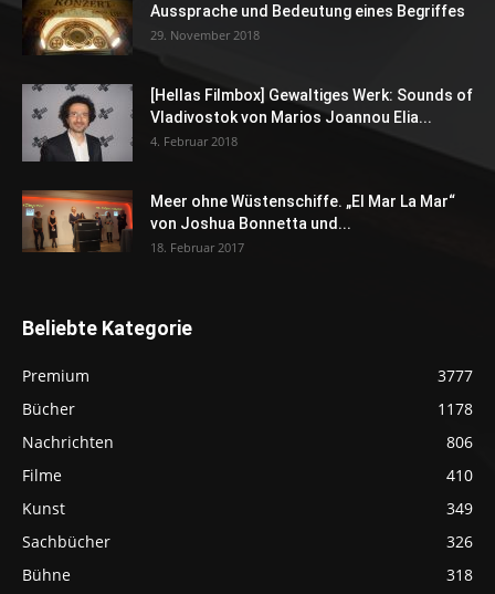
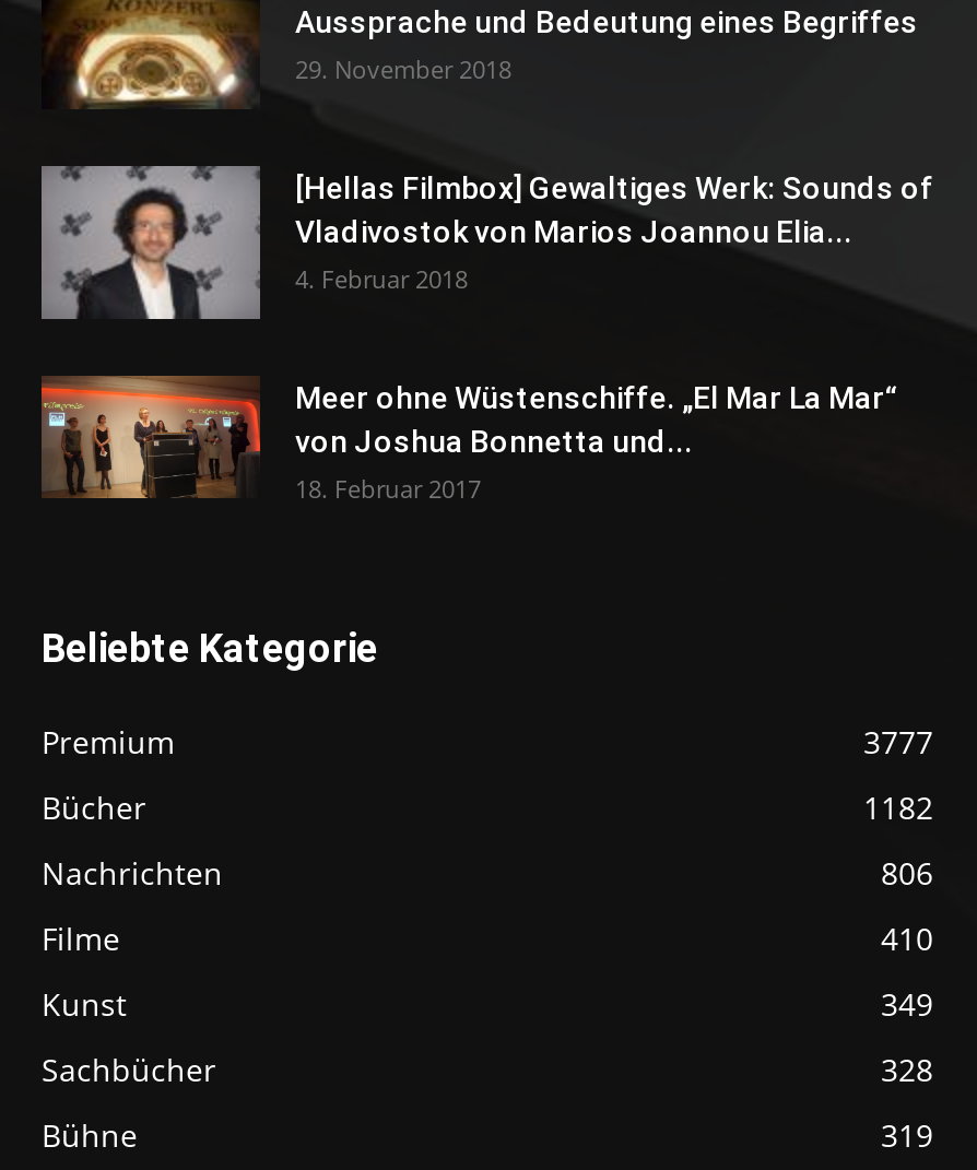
[438,398,473,419] 1178 -> [863,787,933,828] 1182
[446,531,473,552] 326 -> [881,1049,933,1090] 328
[446,564,473,585] 318 -> [881,1114,933,1156] 319

